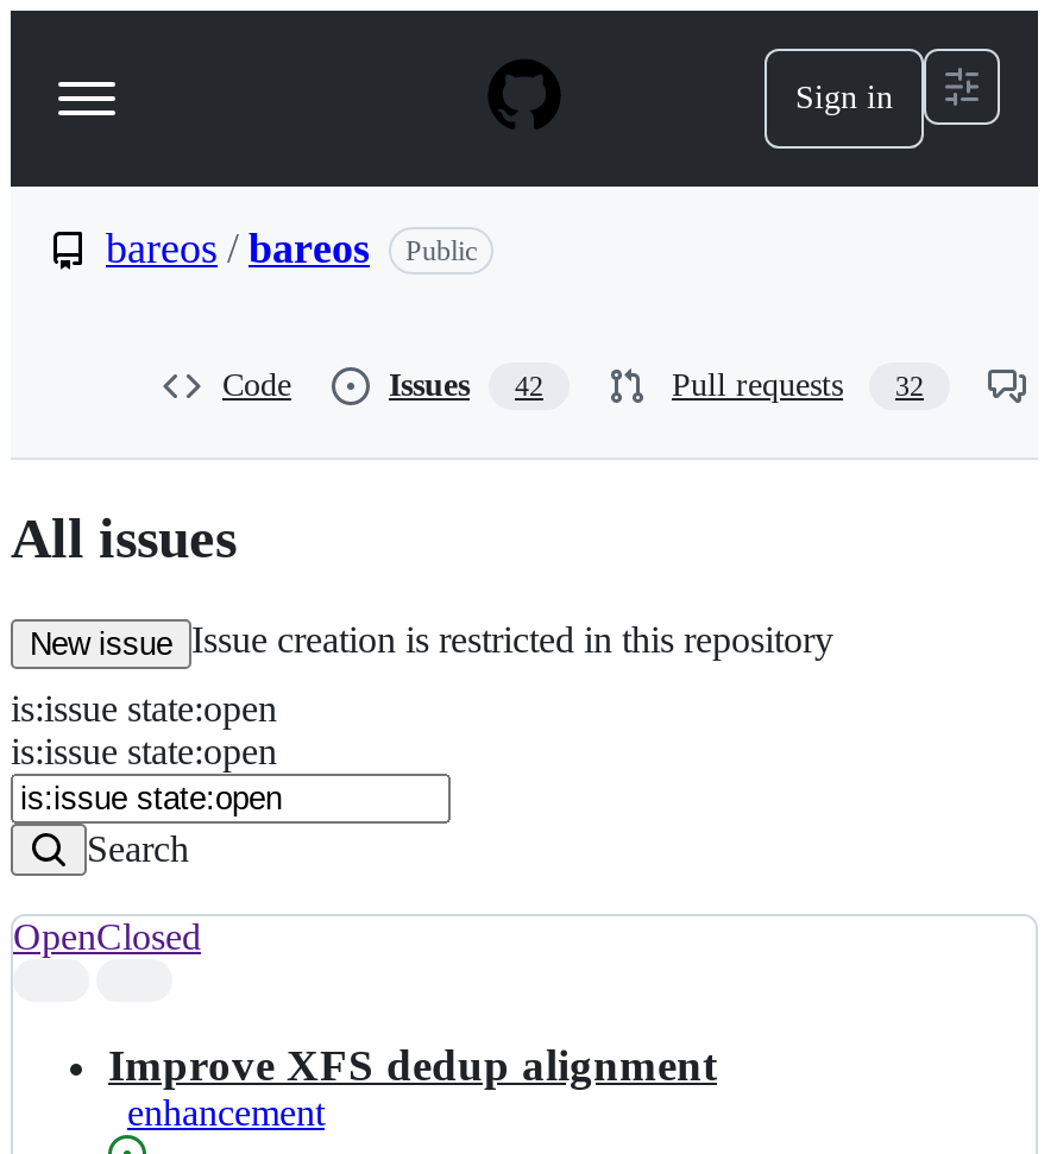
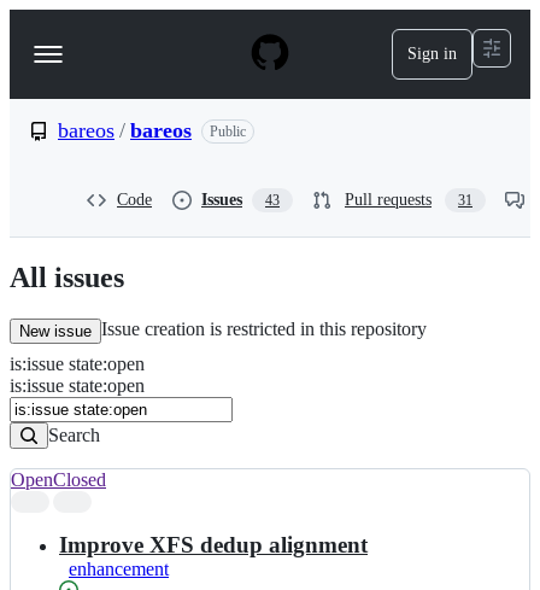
[389,367,543,403] Issues 42 -> [201,191,280,209] Issues 43
[672,367,924,403] Pull requests 32 -> [345,191,472,209] Pull requests 31

